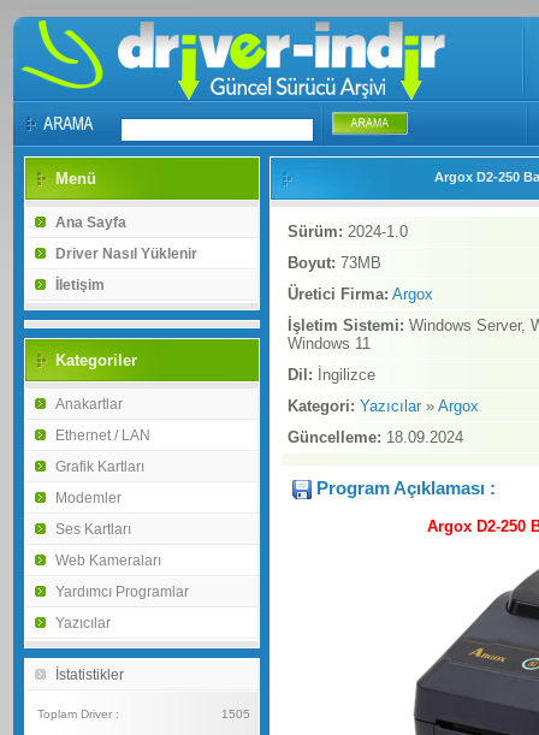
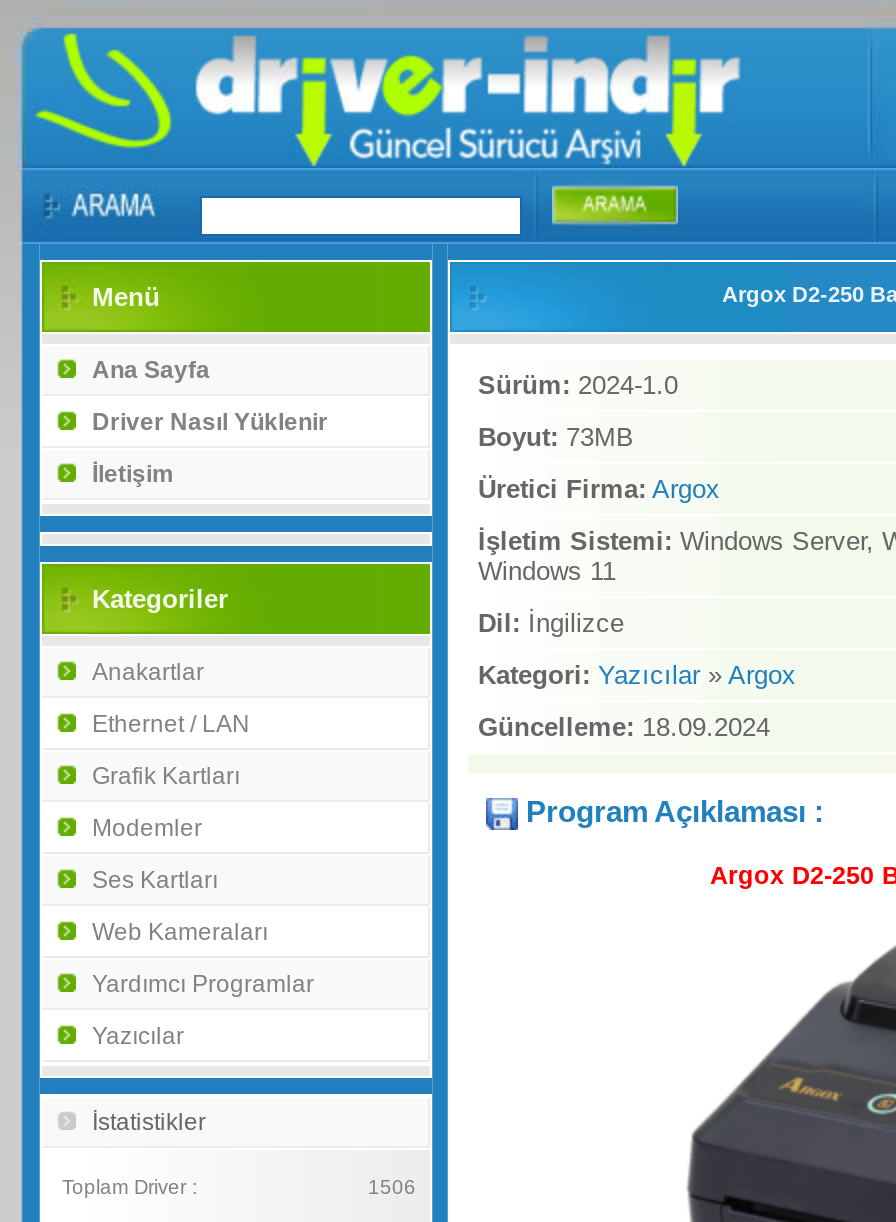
[221,707,250,721] 1505 -> [368,1176,416,1198] 1506

